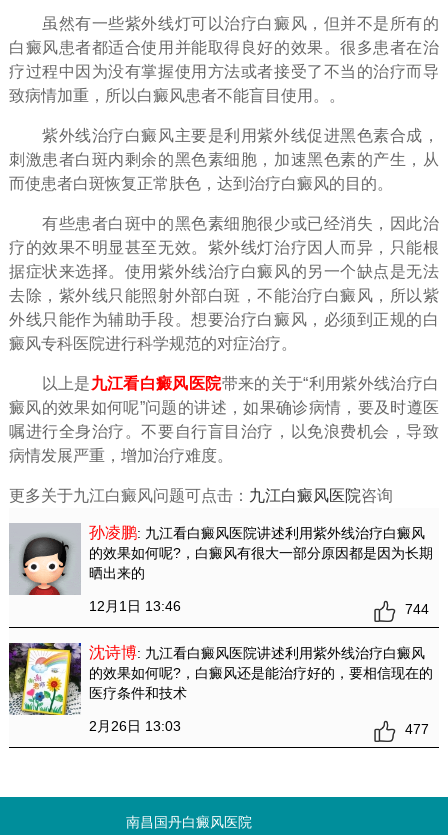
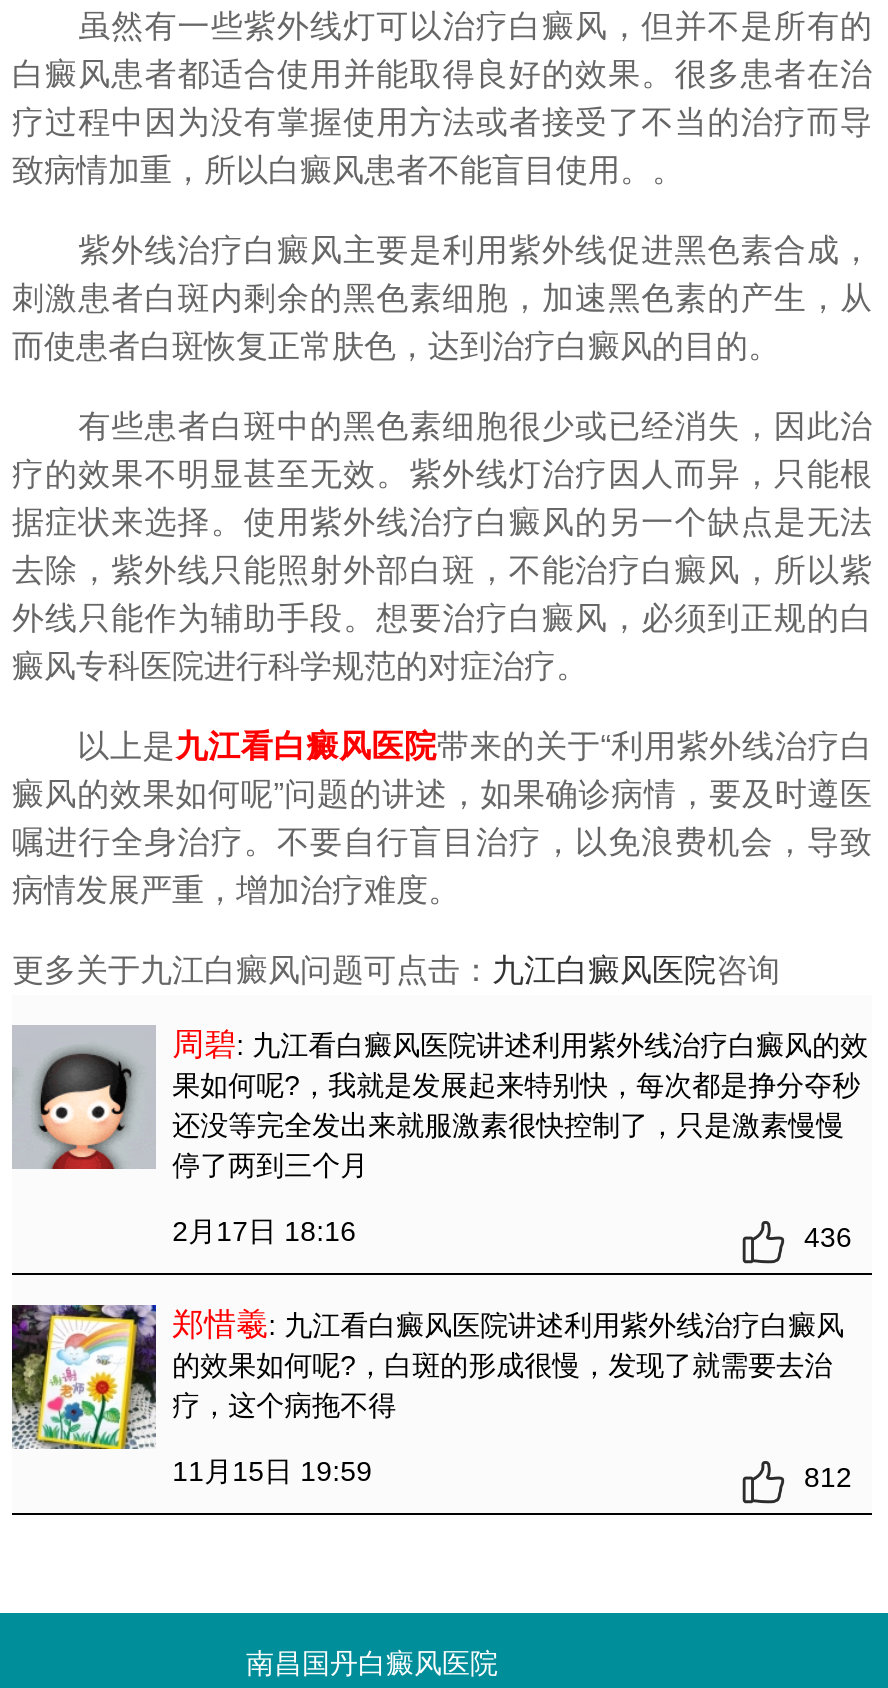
[89,524,433,581] 孙凌鹏: 九江看白癜风医院讲述利用紫外线治疗白癜风 | 的效果如何呢?，白癜风有很大一部分原因都是因为长期 | 晒出来的 -> [172,1027,868,1181] 周碧: 九江看白癜风医院讲述利用紫外线治疗白癜风的效 | 果如何呢?，我就是发展起来特别快，每次都是挣分夺秒 | 还没等完全发出来就服激素很快控制了，只是激素慢慢 | 停了两到三个月
[89,598,429,617] 12月1日 13:46 | 744 -> [172,1215,852,1253] 2月17日 18:16 | 436
[89,644,433,701] 沈诗博: 九江看白癜风医院讲述利用紫外线治疗白癜风 | 的效果如何呢?，白癜风还是能治疗好的，要相信现在的 | 医疗条件和技术 -> [172,1307,844,1421] 郑惜羲: 九江看白癜风医院讲述利用紫外线治疗白癜风 | 的效果如何呢?，白斑的形成很慢，发现了就需要去治 | 疗，这个病拖不得
[89,718,429,737] 2月26日 13:03 | 477 -> [172,1455,852,1493] 11月15日 19:59 | 812

